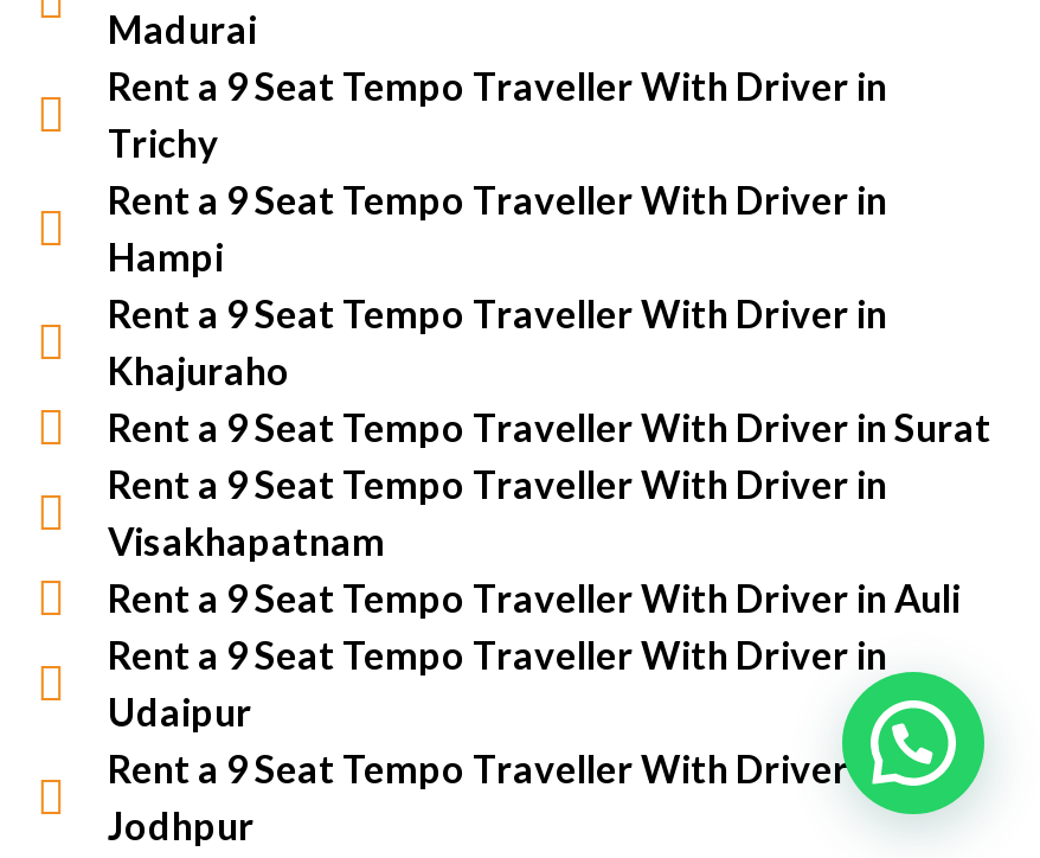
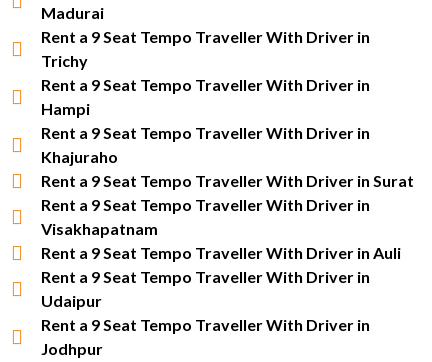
[837,668,989,830] [image] -> none

